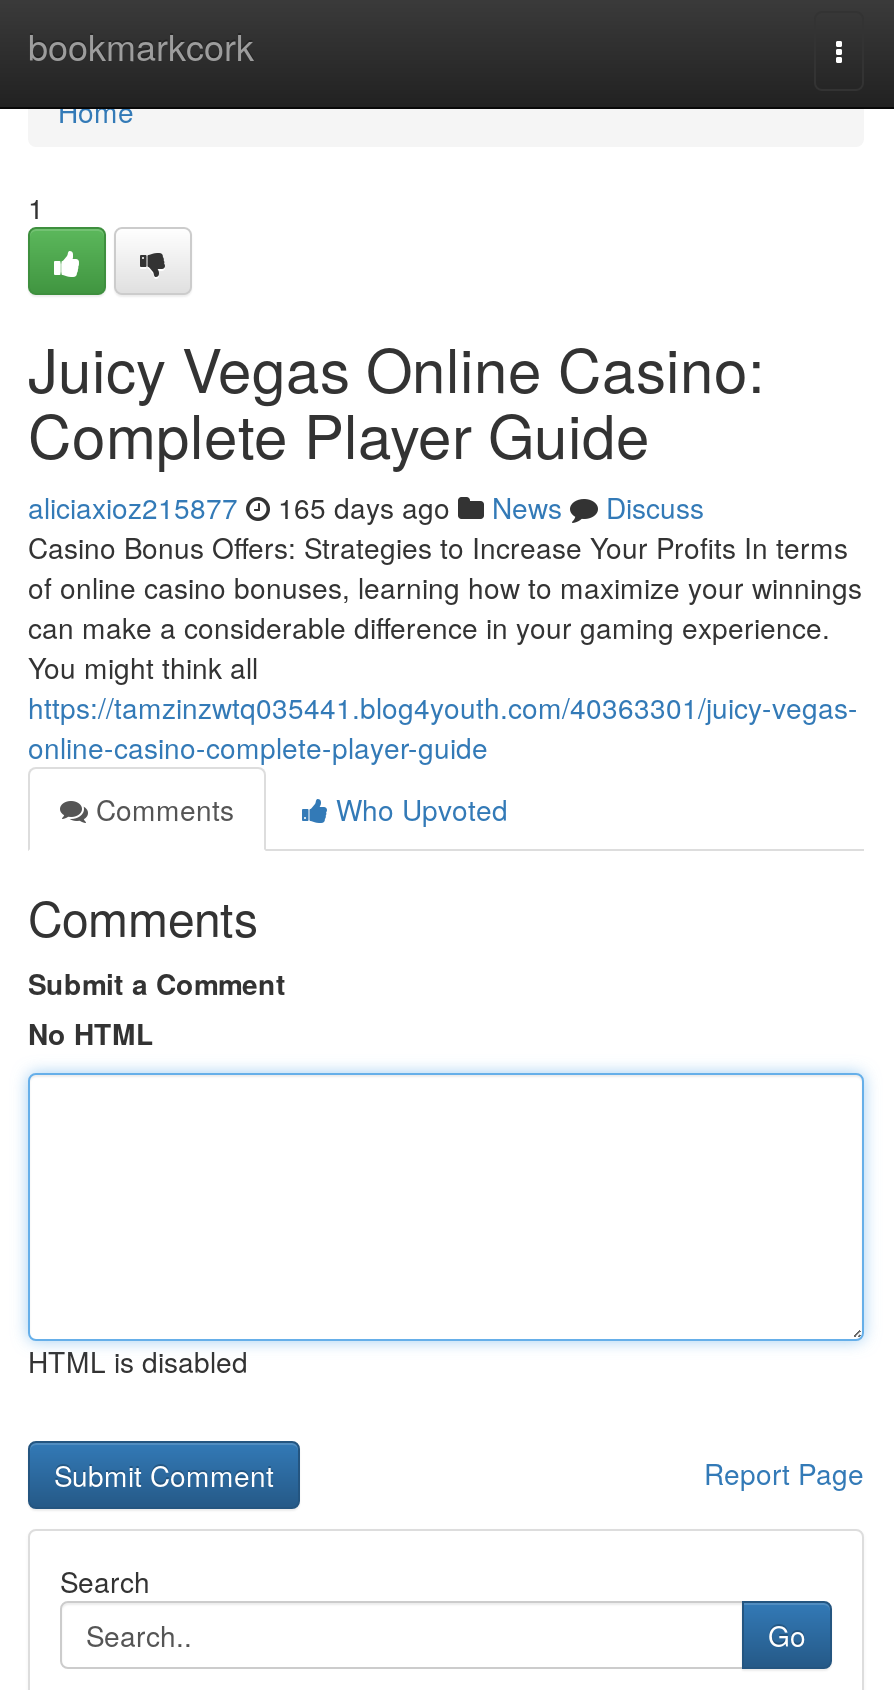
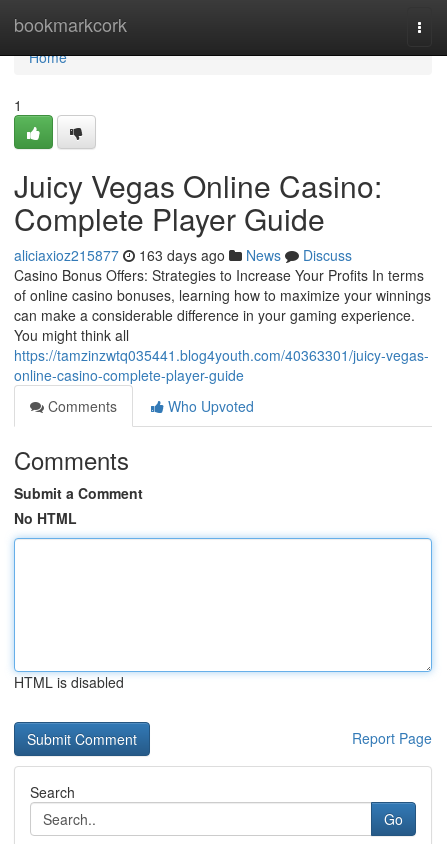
[28,487,704,527] aliciaxioz215877 165 days ago News Discuss -> [14,245,352,265] aliciaxioz215877 163 days ago News Discuss

